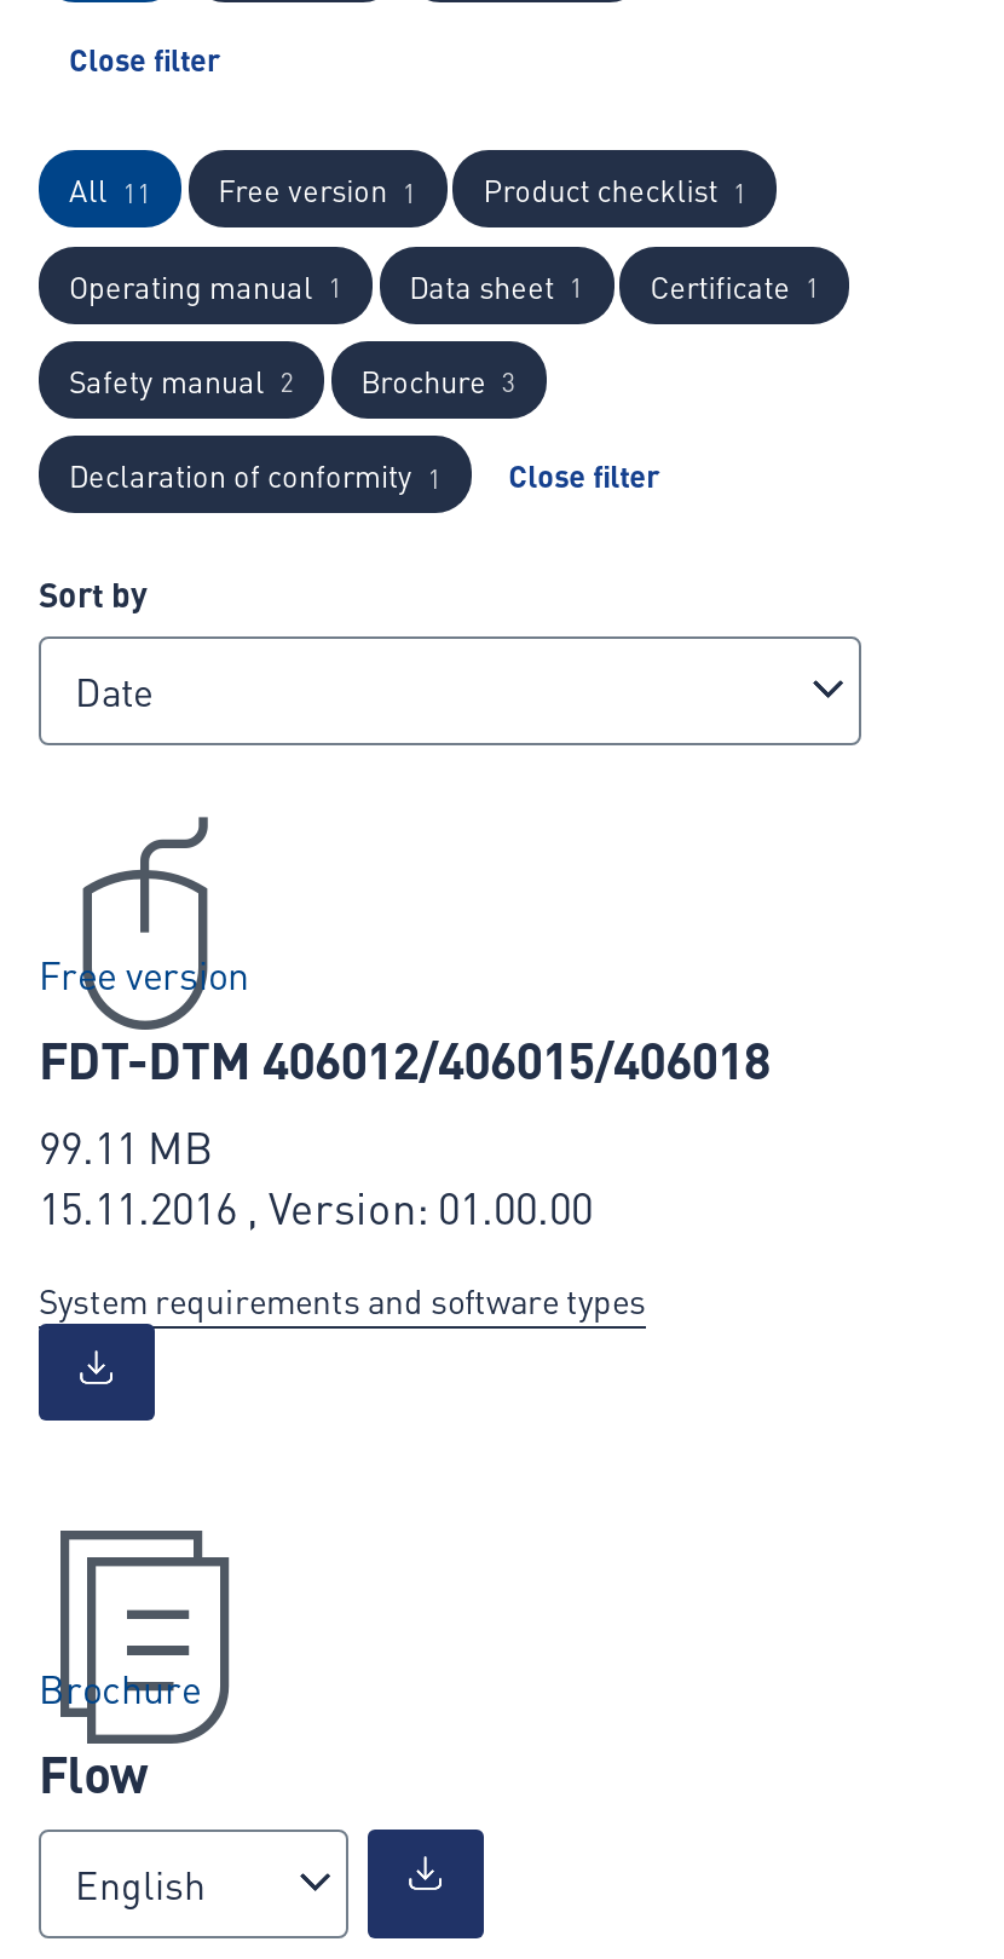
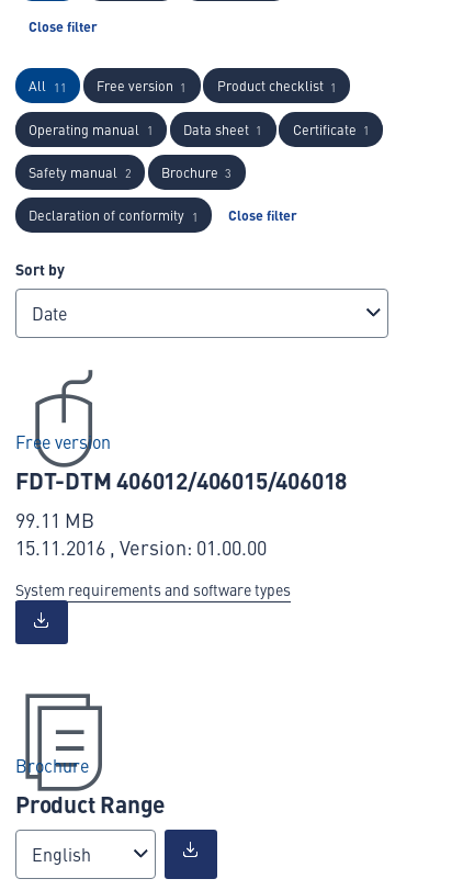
[39,1734,148,1807] Flow -> [15,786,166,819] Product Range

